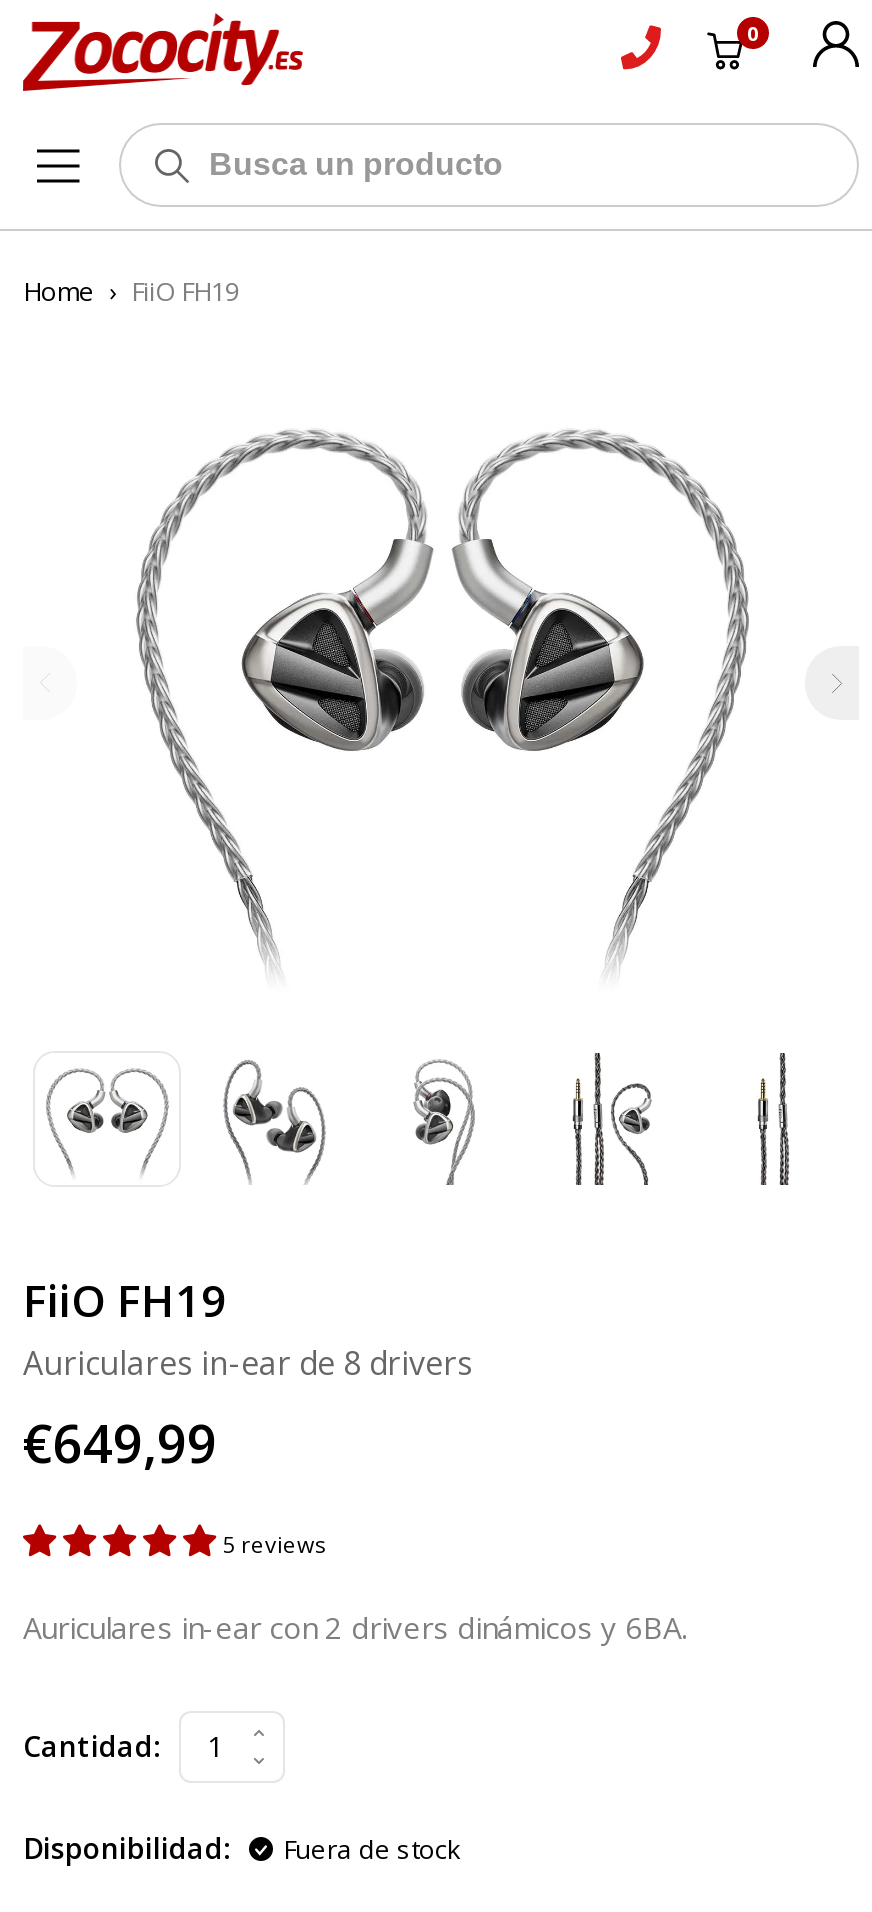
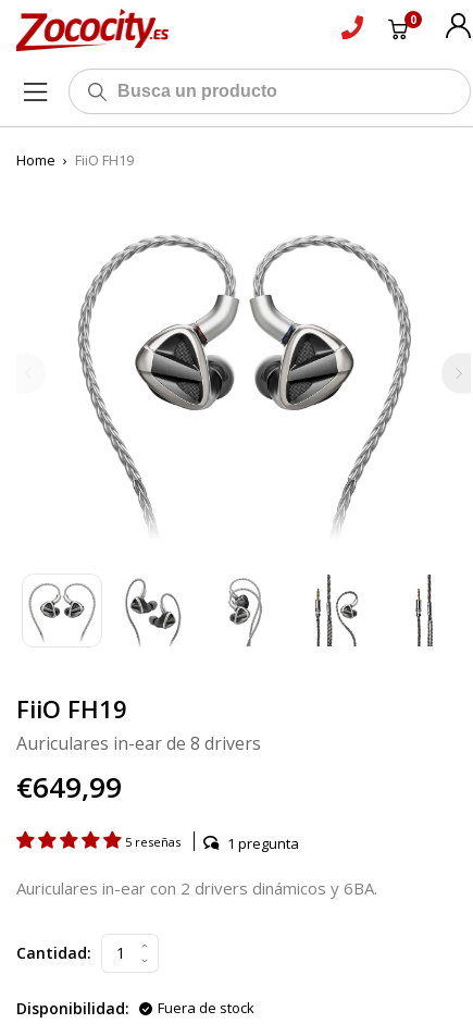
[223,1529,325,1559] 5 reviews -> [125,833,299,853] 5 reseñas | 1 pregunta

